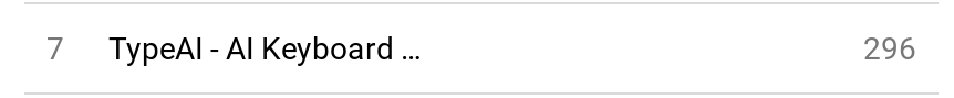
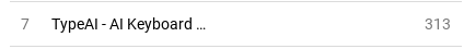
[863,31,916,66] 296 -> [425,15,451,33] 313

